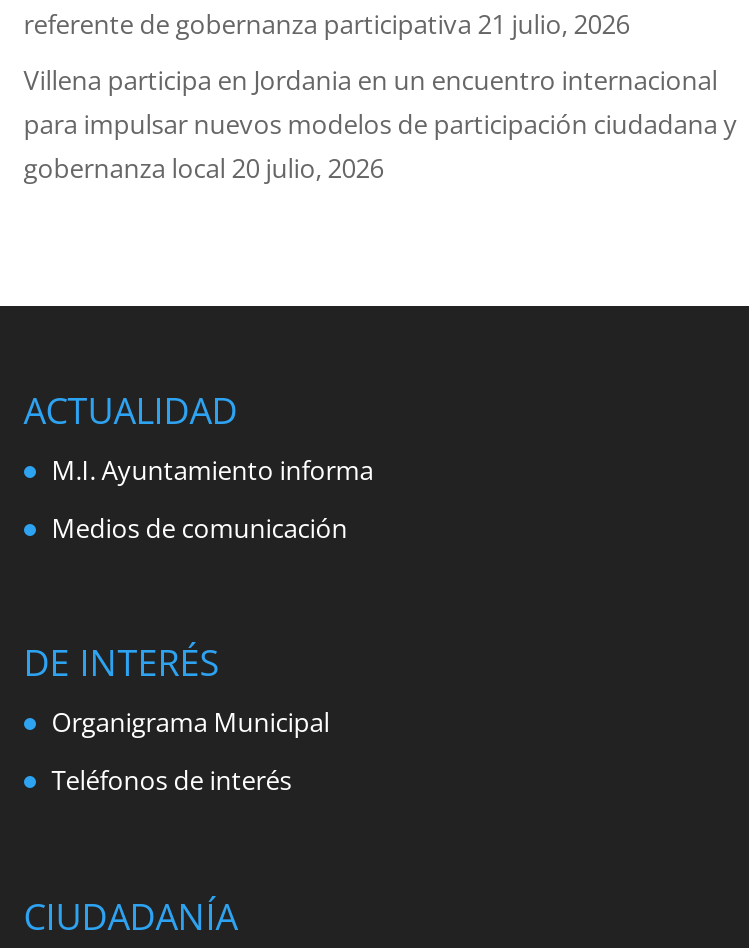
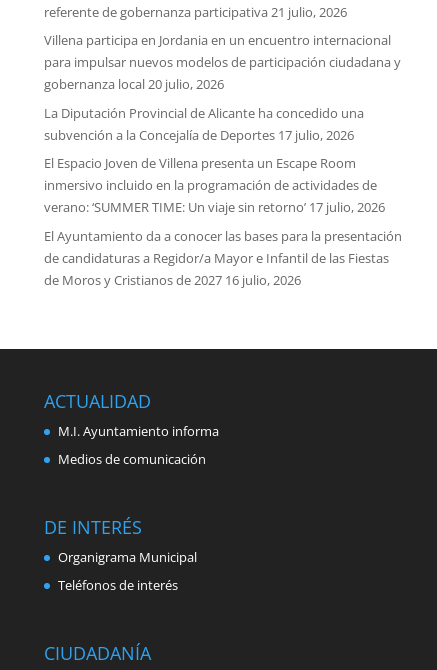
none -> [44,104,402,289] La Diputación Provincial de Alicante ha concedido una | subvención a la Concejalía de Deportes 17 julio, 2026 | El Espacio Joven de Villena presenta un Escape Room | inmersivo incluido en la programación de actividades de | verano: ‘SUMMER TIME: Un viaje sin retorno’ 17 julio, 2026 | El Ayuntamiento da a conocer las bases para la presentación | de candidaturas a Regidor/a Mayor e Infantil de las Fiestas | de Moros y Cristianos de 2027 16 julio, 2026

